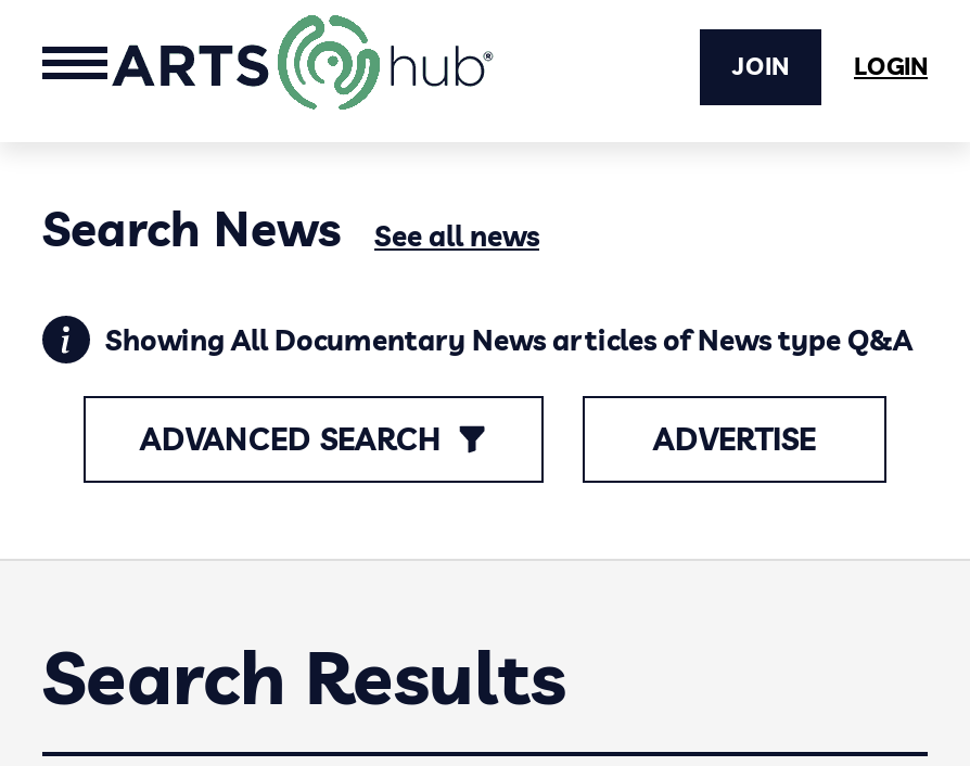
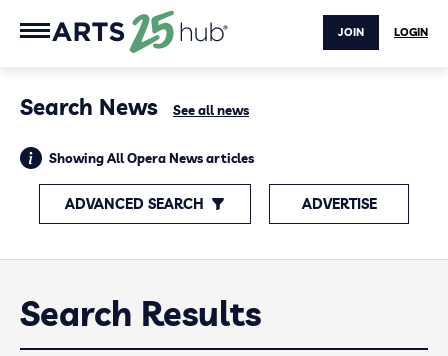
[275,14,381,112] [image] -> [128,9,175,54] [image]
[105,322,912,357] Showing All Documentary News articles of News type Q&A -> [49,150,254,166] Showing All Opera News articles

